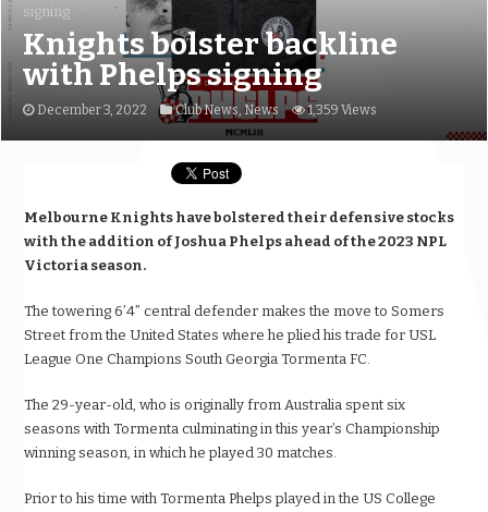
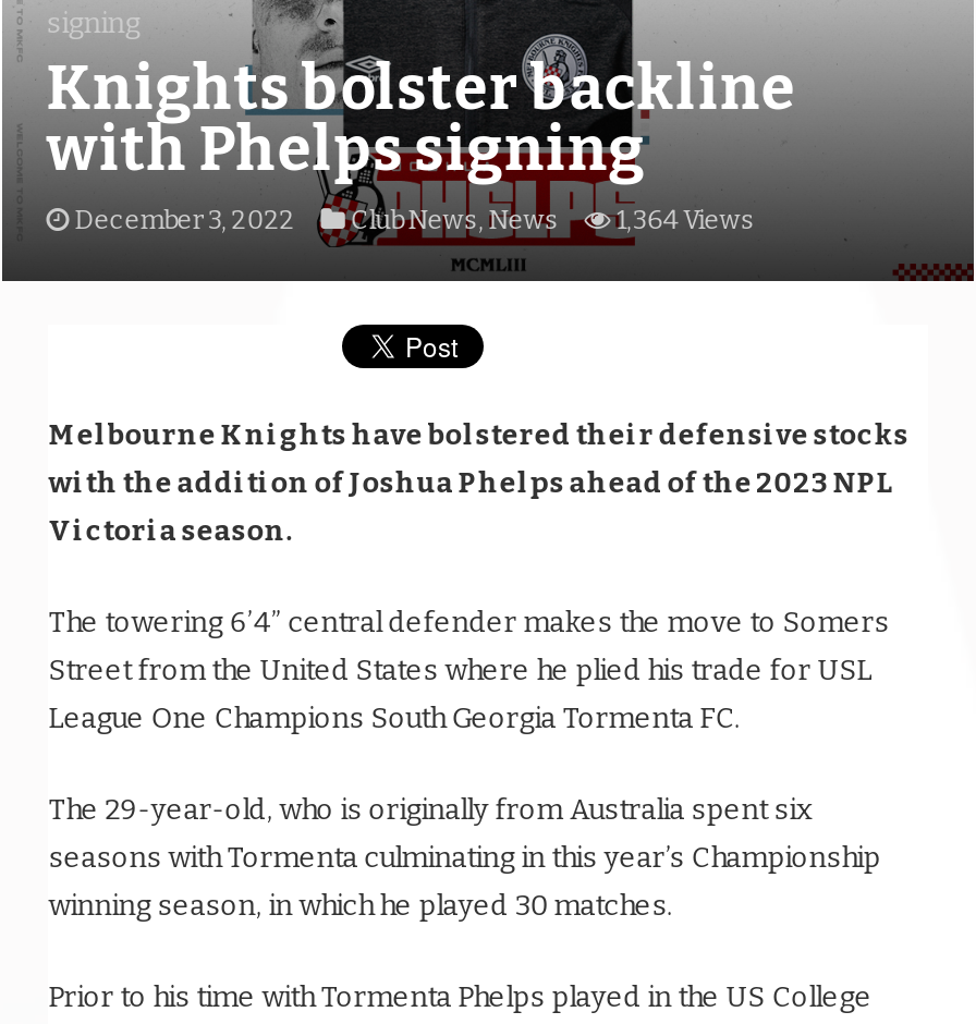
[37,103,377,118] December 3, 2022 Club News, News 1,359 Views -> [75,206,754,236] December 3, 2022 Club News, News 1,364 Views

